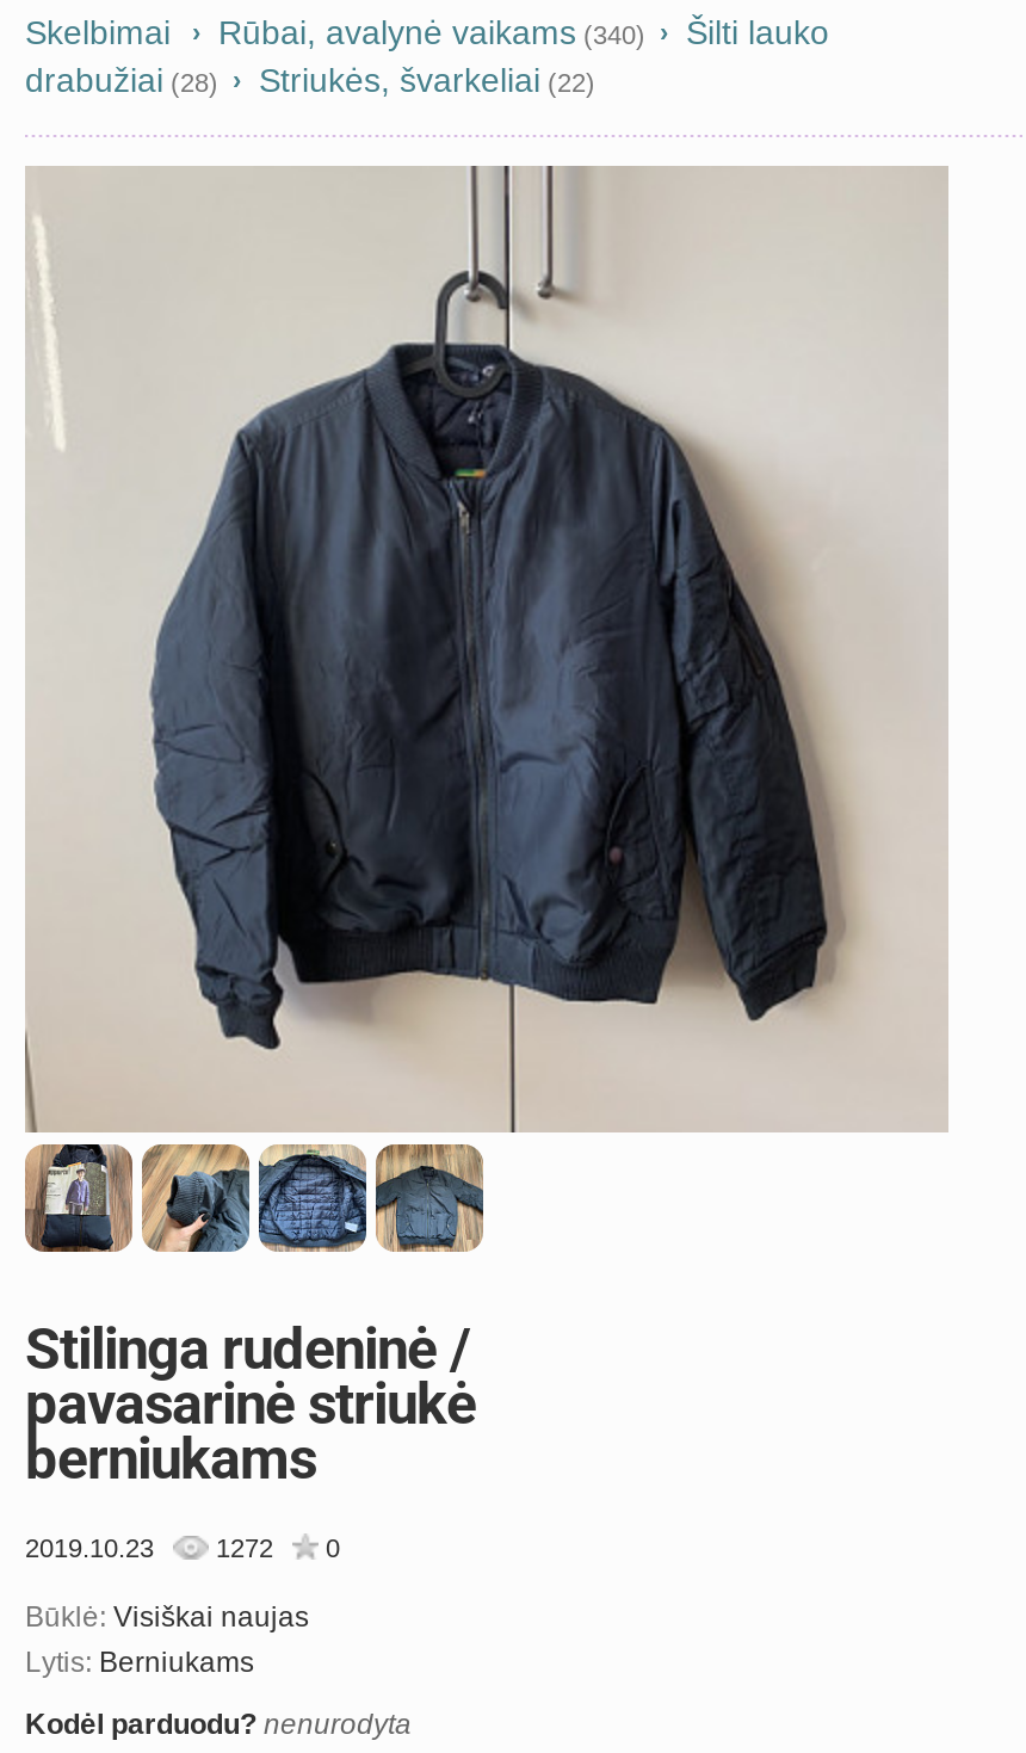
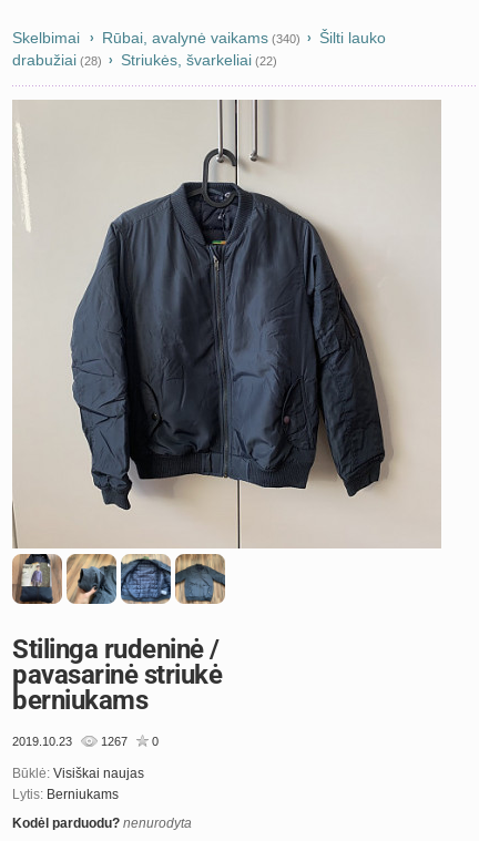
[216,1533,340,1562] 1272 0 -> [101,735,159,748] 1267 0

